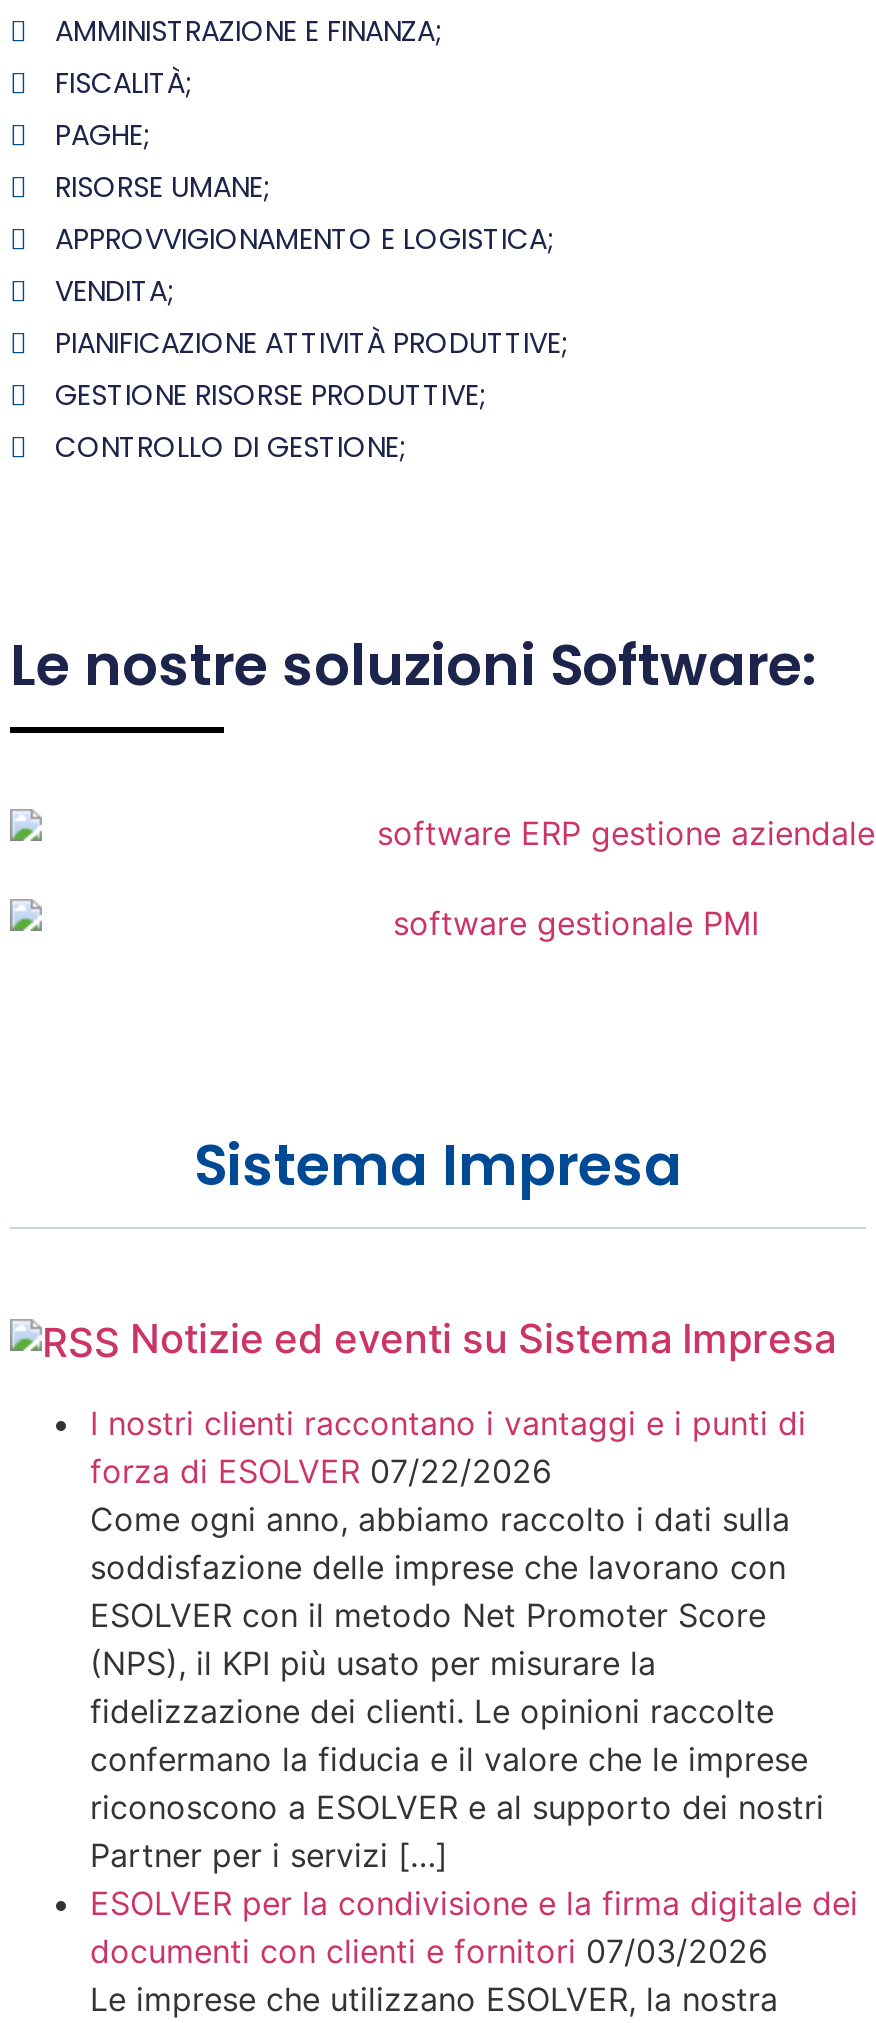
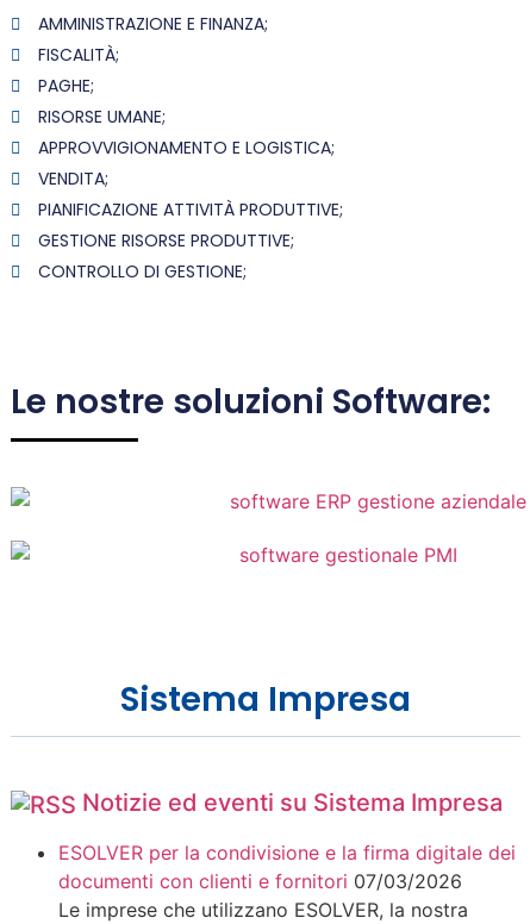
[90,1402,824,1874] I nostri clienti raccontano i vantaggi e i punti di | forza di ESOLVER 07/22/2026 | Come ogni anno, abbiamo raccolto i dati sulla | soddisfazione delle imprese che lavorano con | ESOLVER con il metodo Net Promoter Score | (NPS), il KPI più usato per misurare la | fidelizzazione dei clienti. Le opinioni raccolte | confermano la fiducia e il valore che le imprese | riconoscono a ESOLVER e al supporto dei nostri | Partner per i servizi […] -> none

